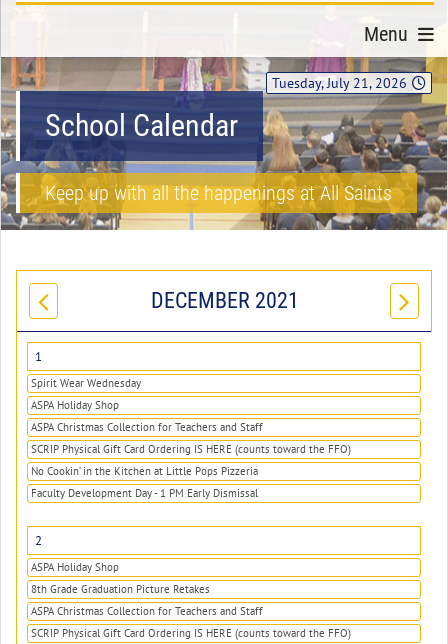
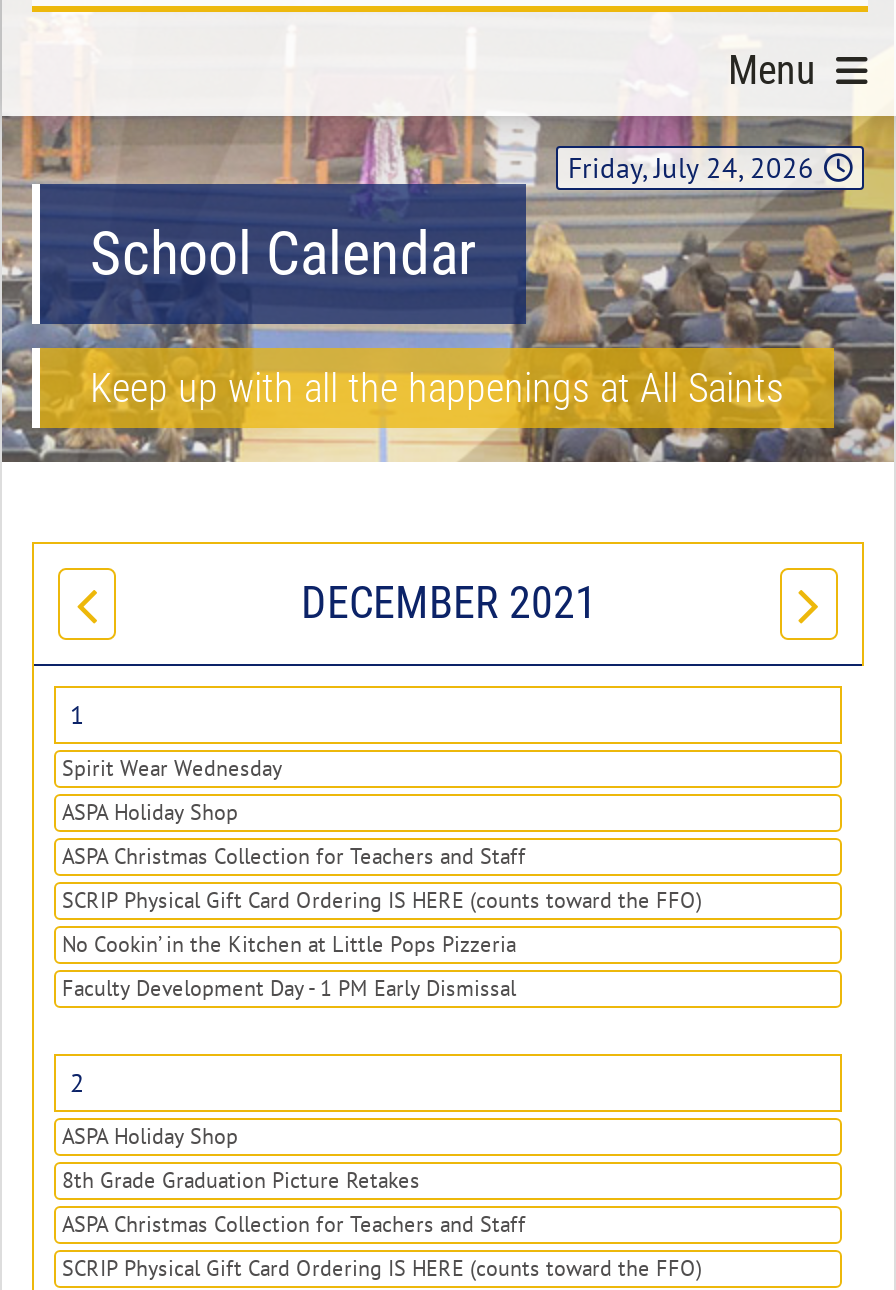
[272,74,407,92] Tuesday, July 21, 2026 -> [568,150,814,186] Friday, July 24, 2026

